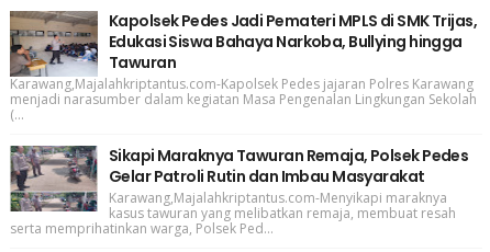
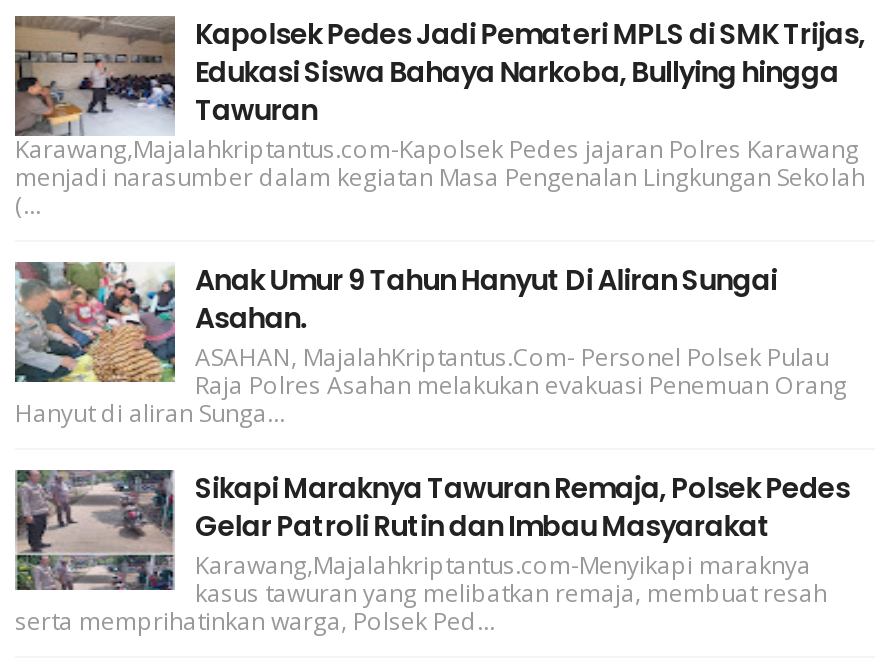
none -> [13,259,847,429] [image] | Anak Umur 9 Tahun Hanyut Di Aliran Sungai | Asahan. | ASAHAN, MajalahKriptantus.Com- Personel Polsek Pulau | Raja Polres Asahan melakukan evakuasi Penemuan Orang | Hanyut di aliran Sunga...

